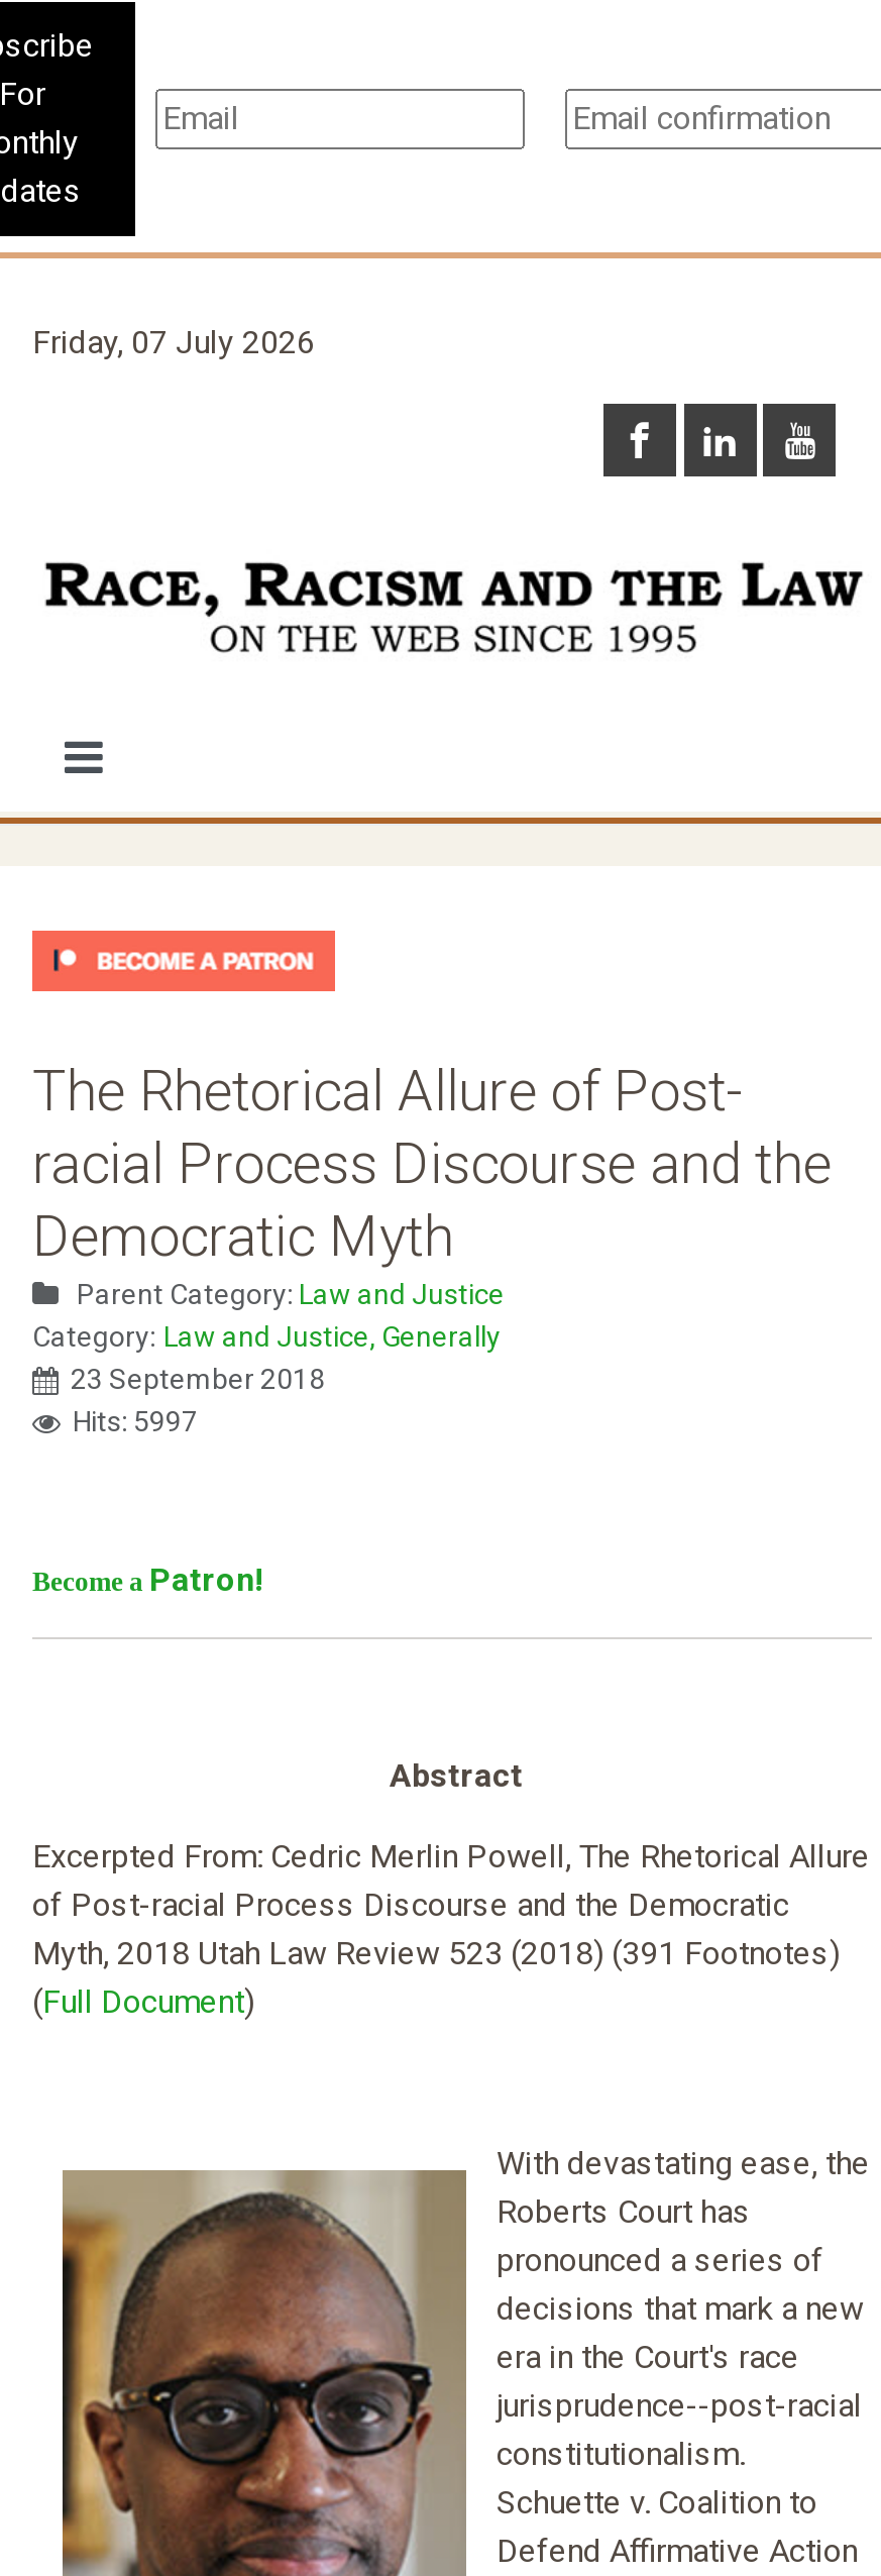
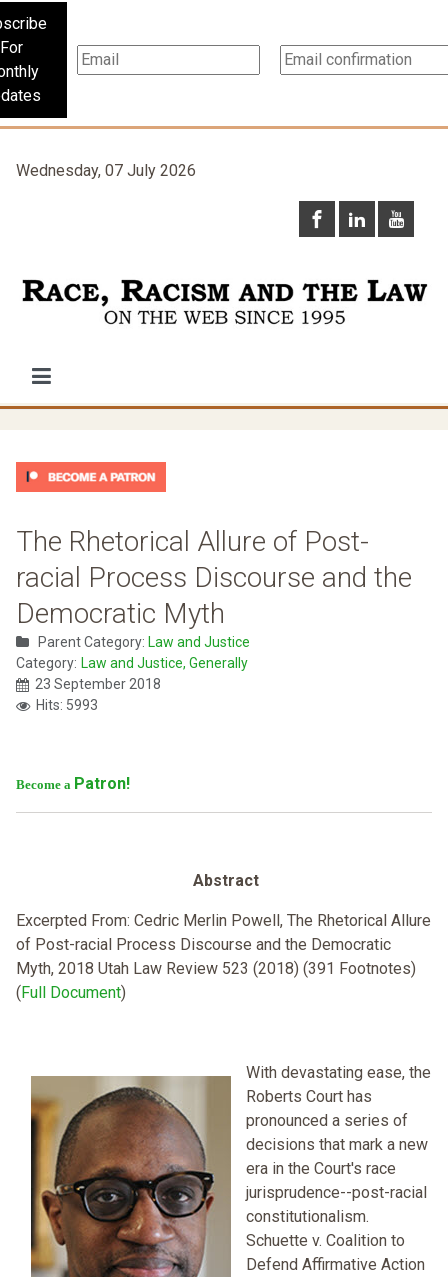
[32,323,315,361] Friday, 07 July 2026 -> [16,161,196,180] Wednesday, 07 July 2026
[73,1405,198,1437] Hits: 5997 -> [36,697,98,713] Hits: 5993

